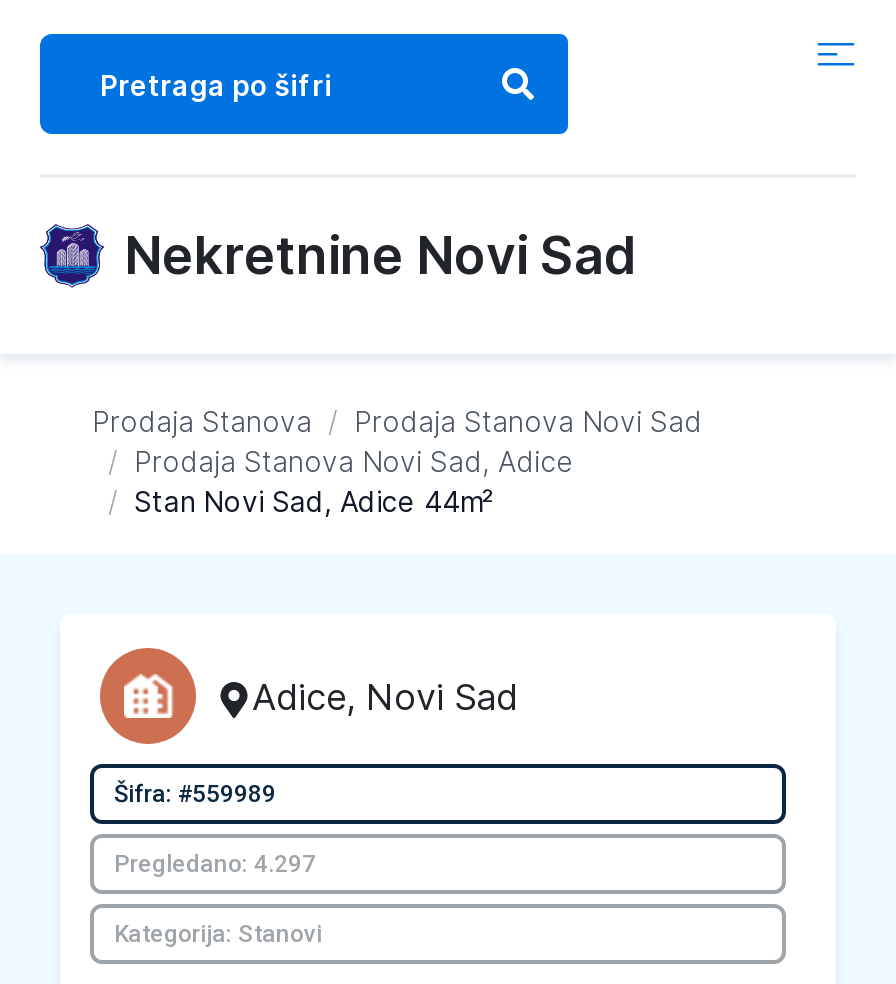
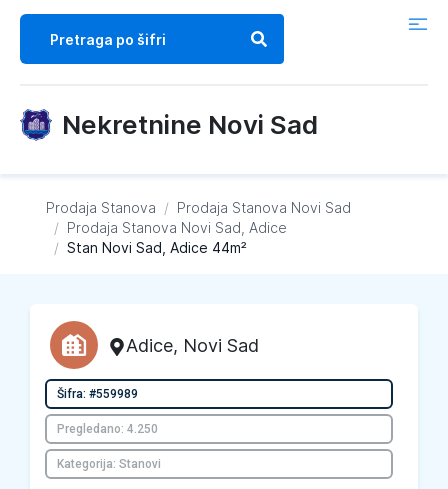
[114,850,316,878] Pregledano: 4.297 -> [57,422,158,436] Pregledano: 4.250

